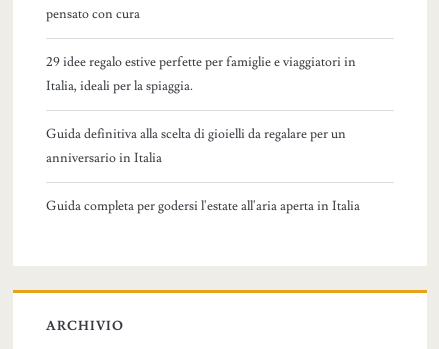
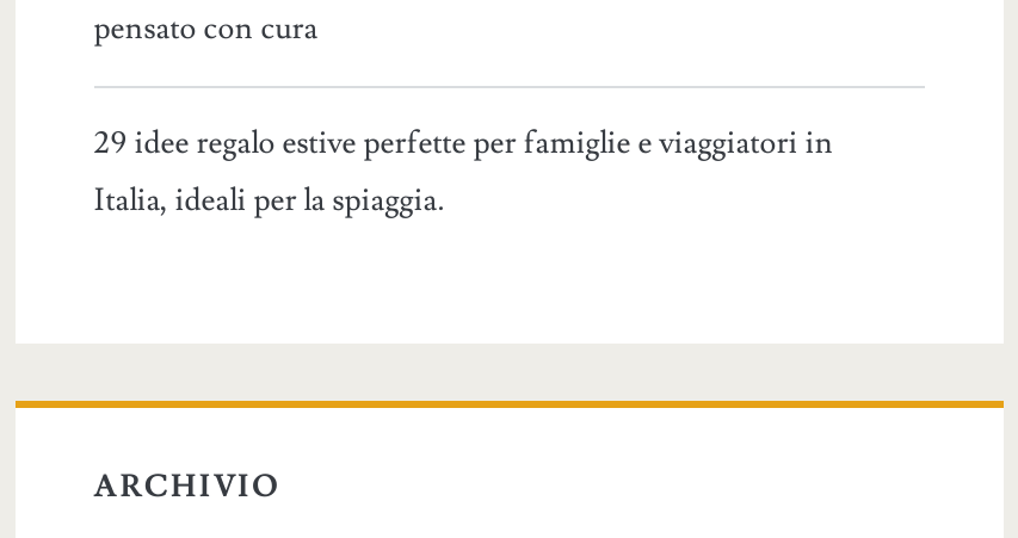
[46,126,360,214] Guida definitiva alla scelta di gioielli da regalare per un | anniversario in Italia | Guida completa per godersi l'estate all'aria aperta in Italia -> none

